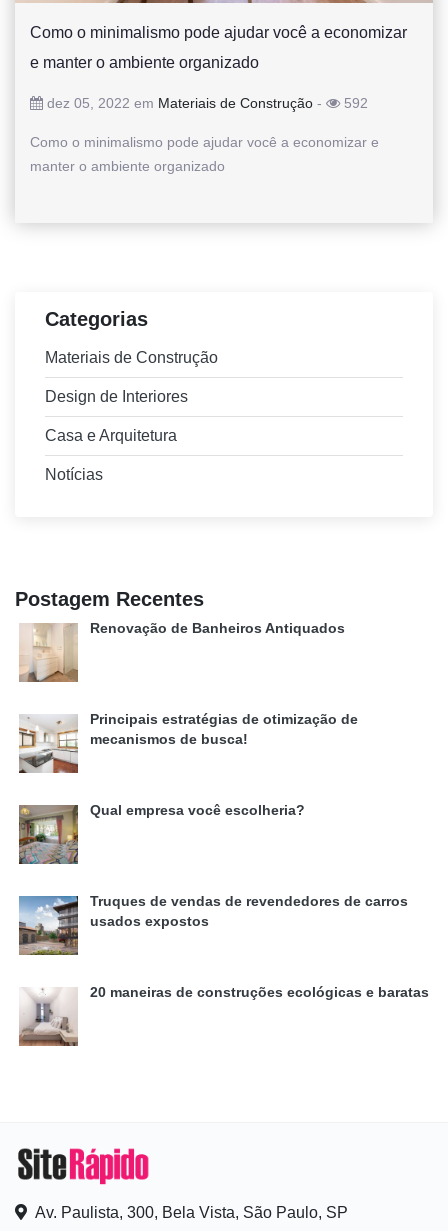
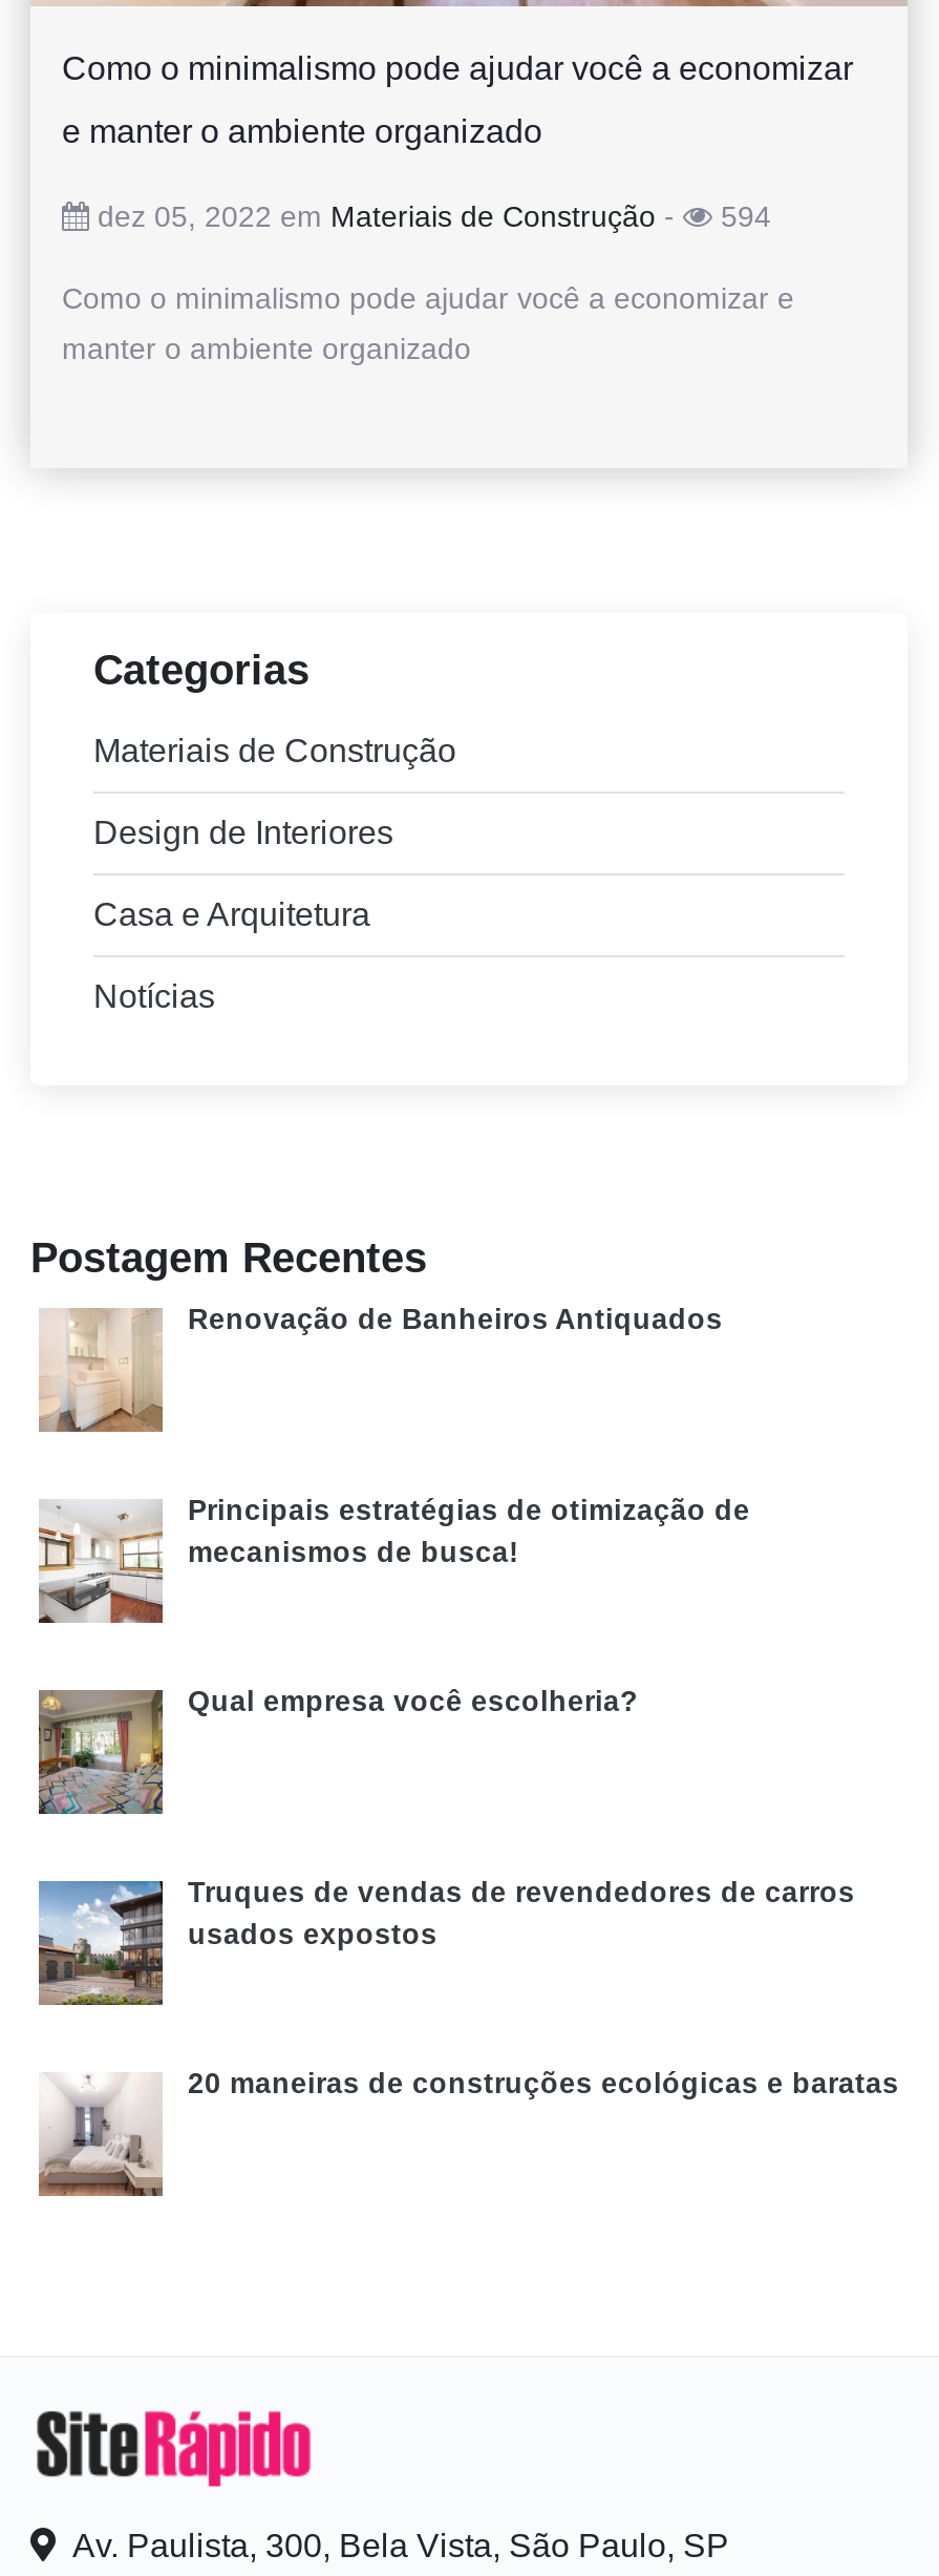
[43,95,368,111] dez 05, 2022 em Materiais de Construção - 592 -> [89,199,771,233] dez 05, 2022 em Materiais de Construção - 594

